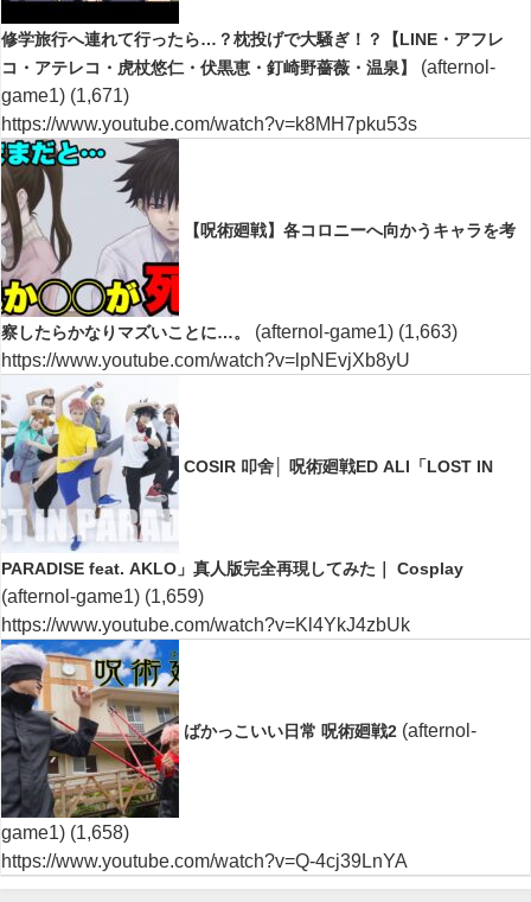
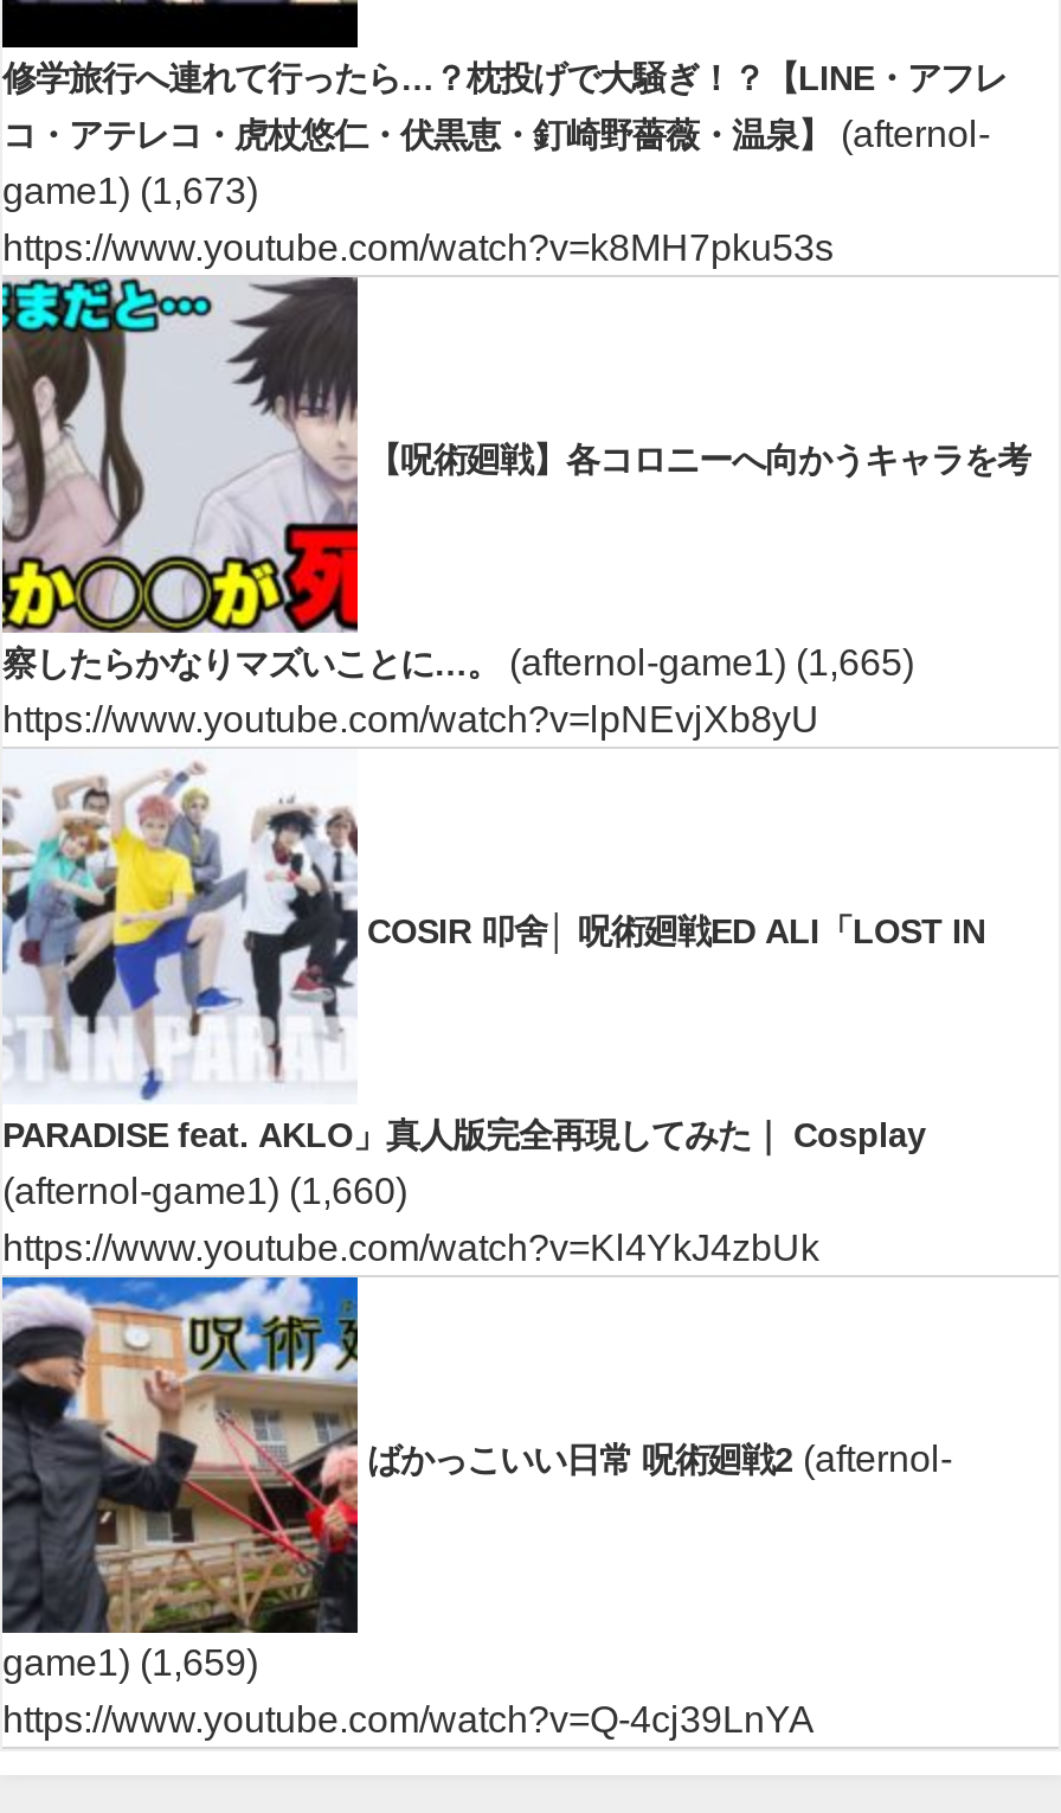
[1,85,129,104] game1) (1,671) -> [2,170,258,208] game1) (1,673)
[1,321,458,340] 察したらかなりマズいことに…。 (afternol-game1) (1,663) -> [2,641,914,679] 察したらかなりマズいことに…。 (afternol-game1) (1,665)
[1,586,204,605] (afternol-game1) (1,659) -> [2,1170,407,1208] (afternol-game1) (1,660)
[1,822,129,841] game1) (1,658) -> [2,1641,258,1679] game1) (1,659)

